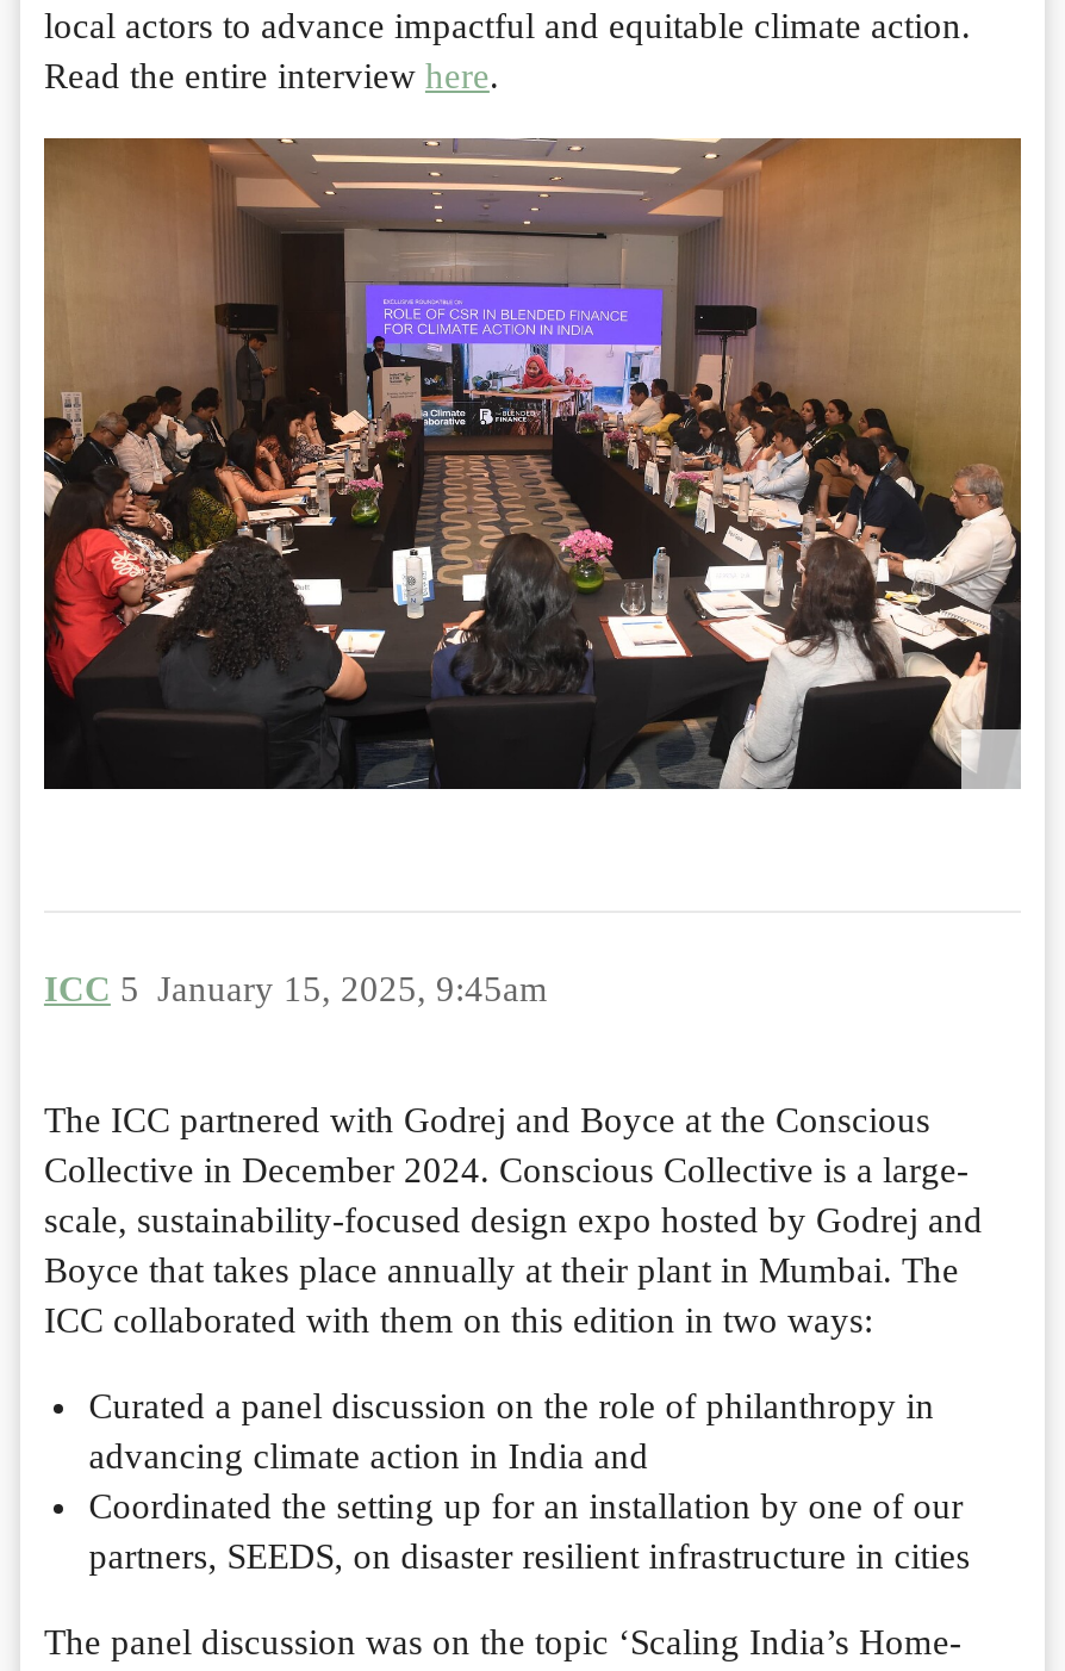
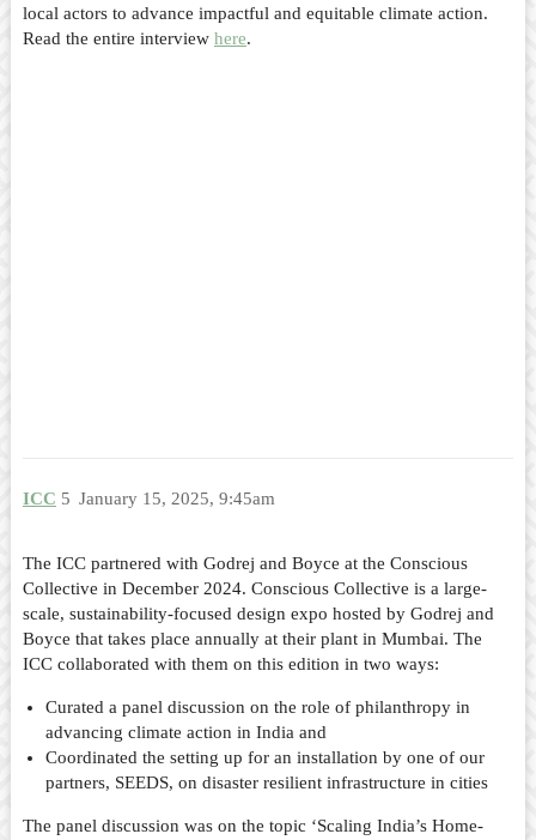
[42,136,1023,791] [image] -> none

